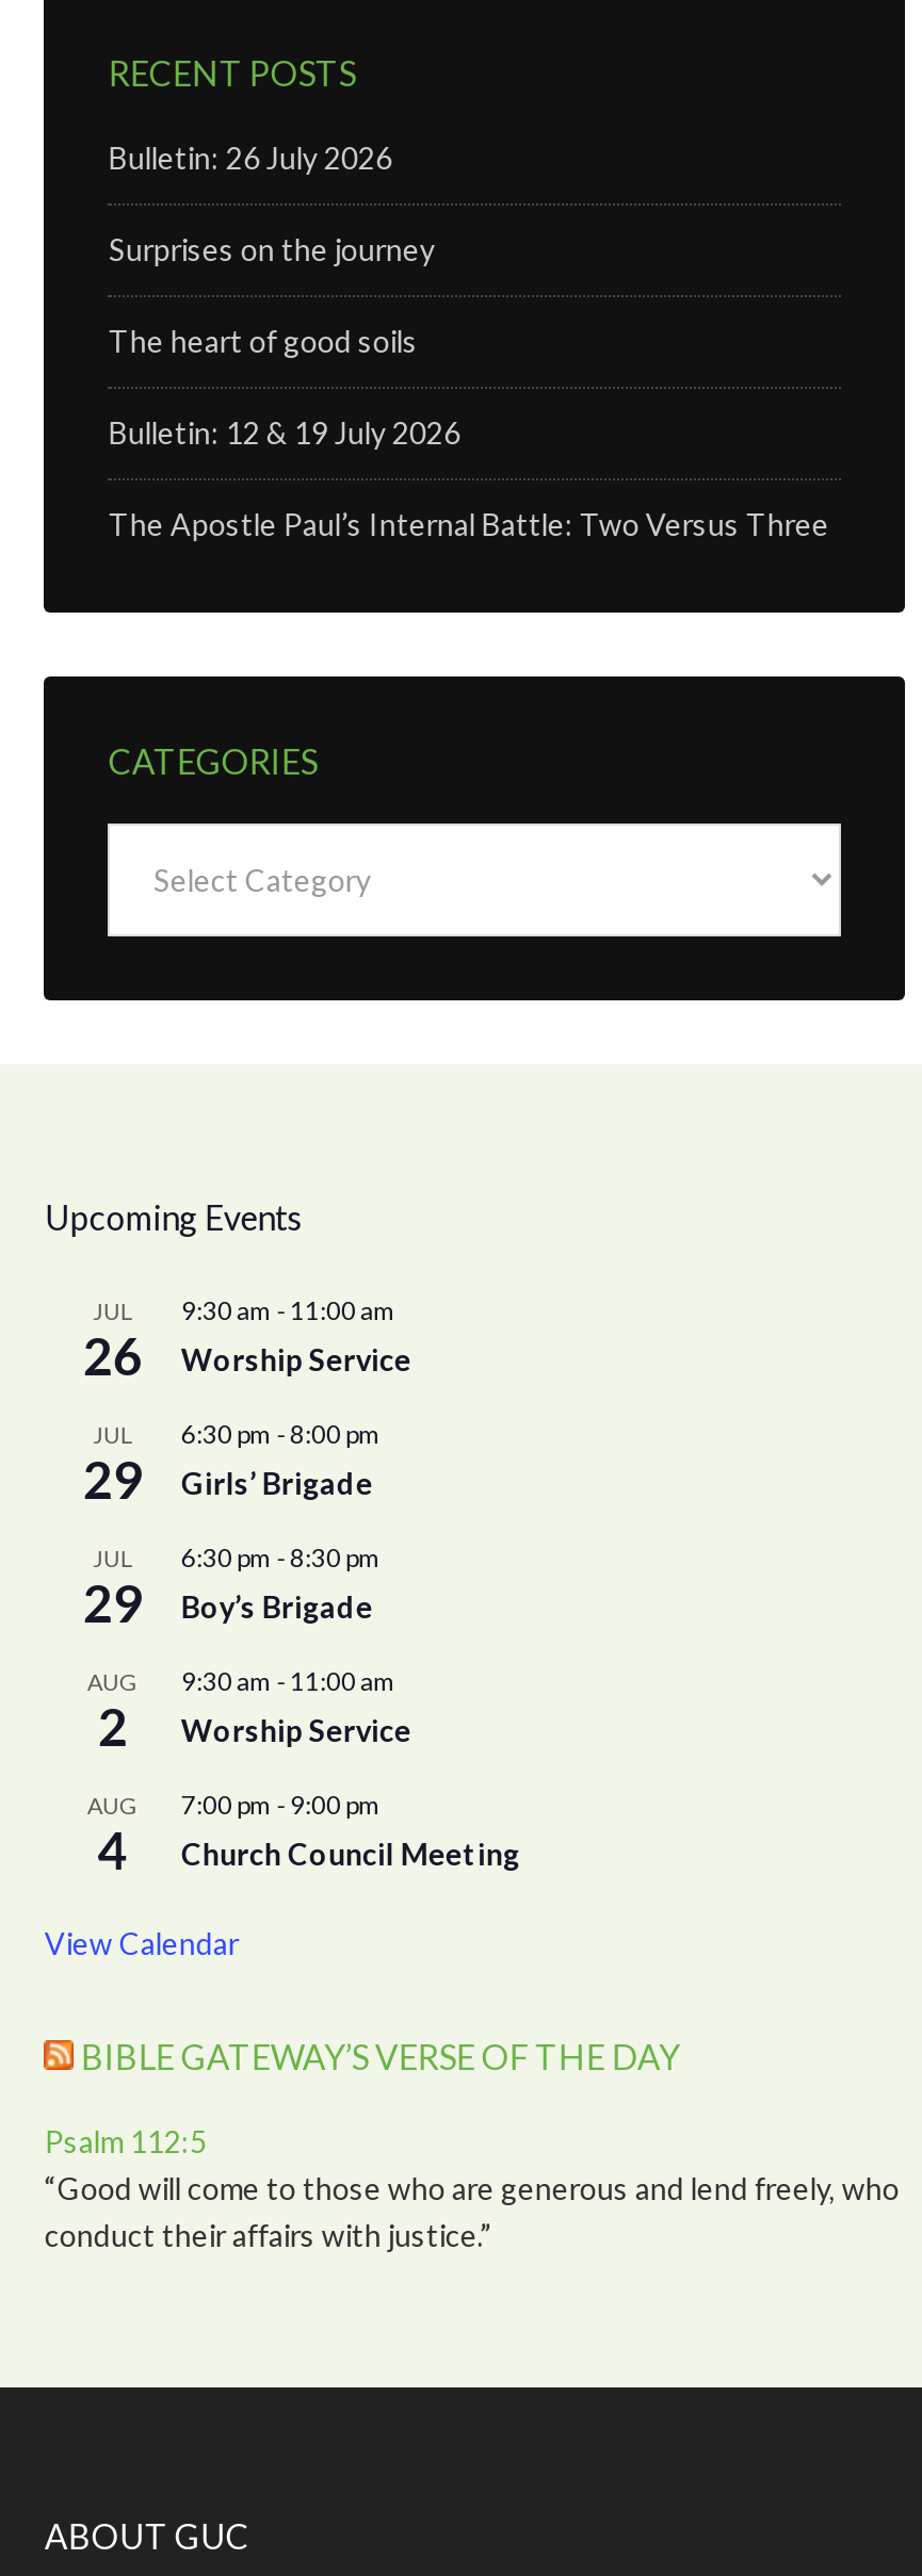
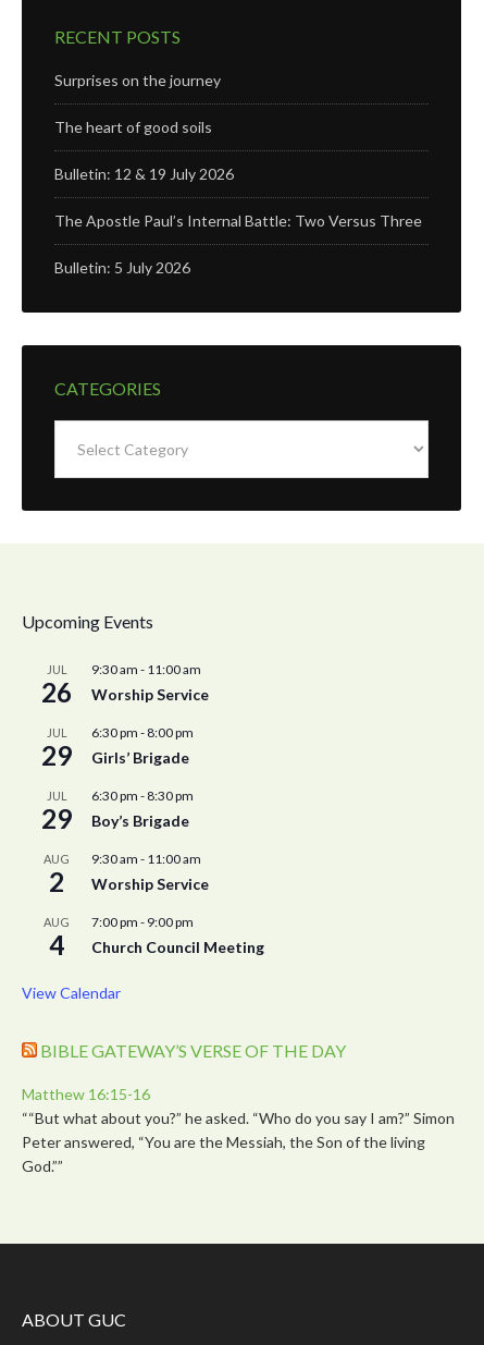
[109,140,392,176] Bulletin: 26 July 2026 -> none
moved [109,231,829,542] -> [55,71,422,230]: Surprises on the journey | The heart of good soils | Bulletin: 12 & 19 July 2026 | The Apostle Paul’s Internal Battle: Two Versus Three
none -> [55,258,191,277] Bulletin: 5 July 2026
[45,2123,899,2253] Psalm 112:5 | “Good will come to those who are generous and lend freely, who | conduct their affairs with justice.” -> [22,1085,455,1175] Matthew 16:15-16 | ““But what about you?” he asked. “Who do you say I am?” Simon | Peter answered, “You are the Messiah, the Son of the living | God.””

